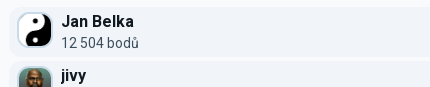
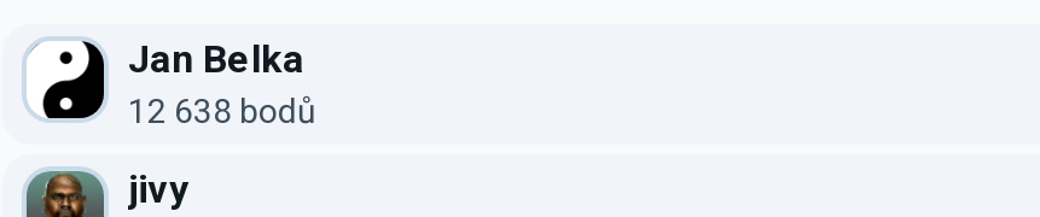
[61,35,139,51] 12 504 bodů -> [128,91,316,130] 12 638 bodů

